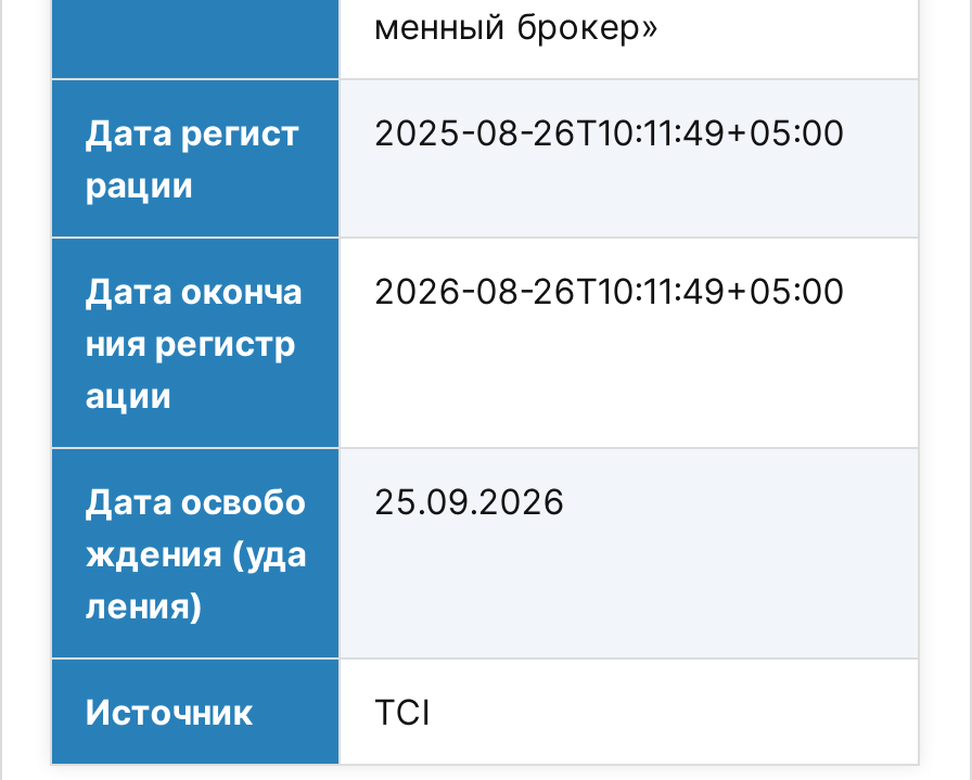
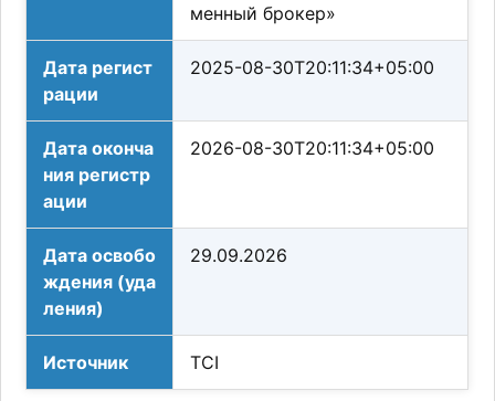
[85,111,845,154] Дата регист 2025-08-26T10:11:49+05:00 -> [43,56,435,79] Дата регист 2025-08-30T20:11:34+05:00
[85,269,845,313] Дата оконча 2026-08-26T10:11:49+05:00 -> [43,137,435,159] Дата оконча 2026-08-30T20:11:34+05:00
[85,480,565,523] Дата освобо 25.09.2026 -> [43,244,288,266] Дата освобо 29.09.2026

